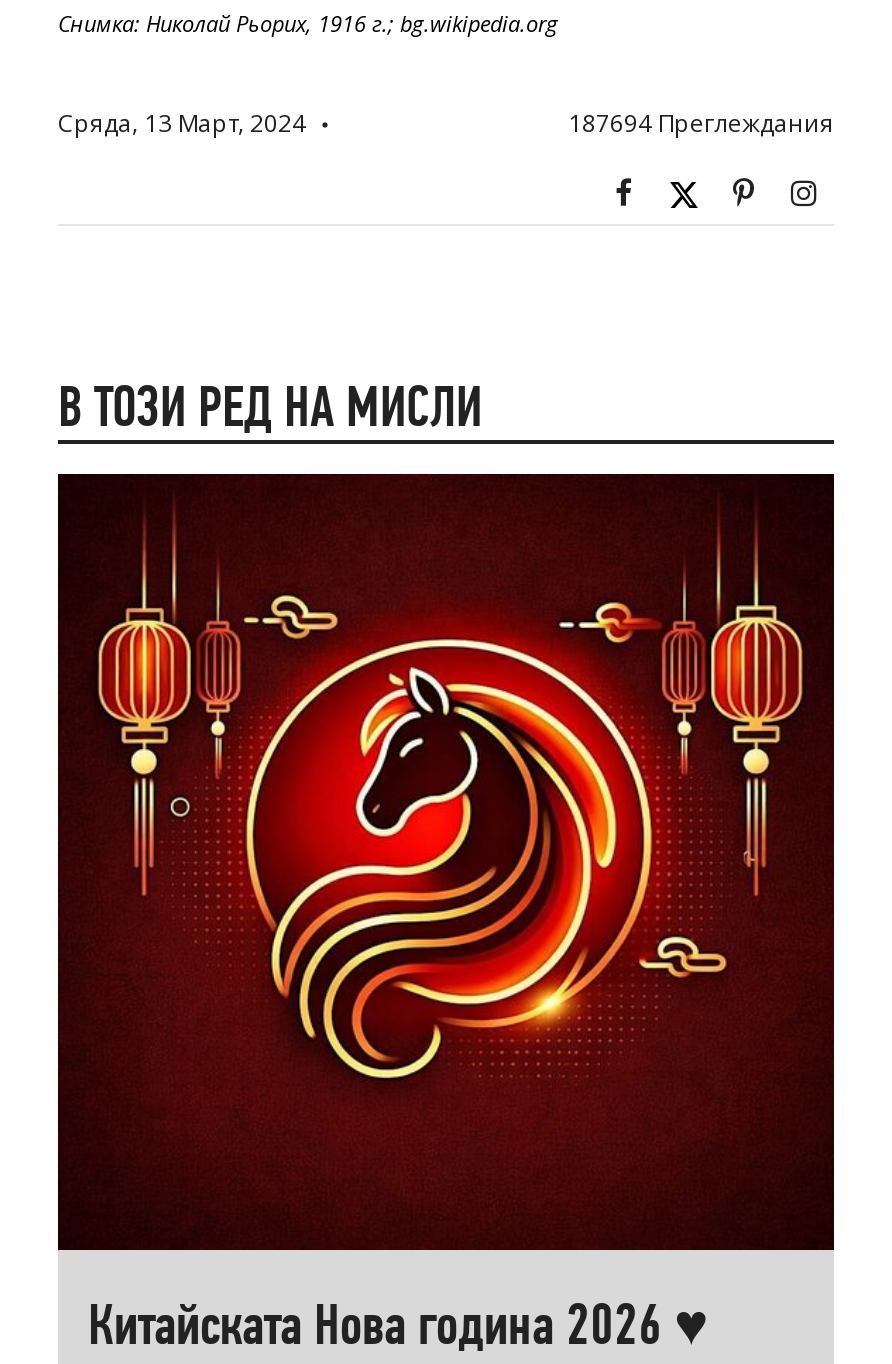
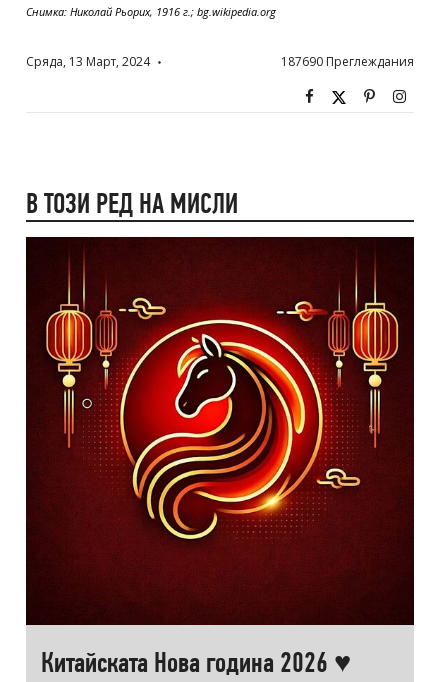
[568,105,834,139] 187694 Преглеждания -> [281,52,414,69] 187690 Преглеждания

